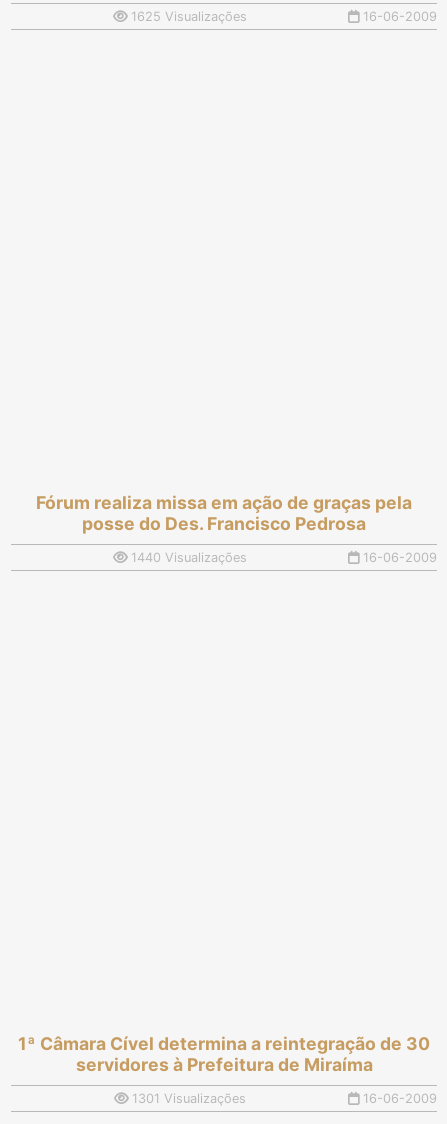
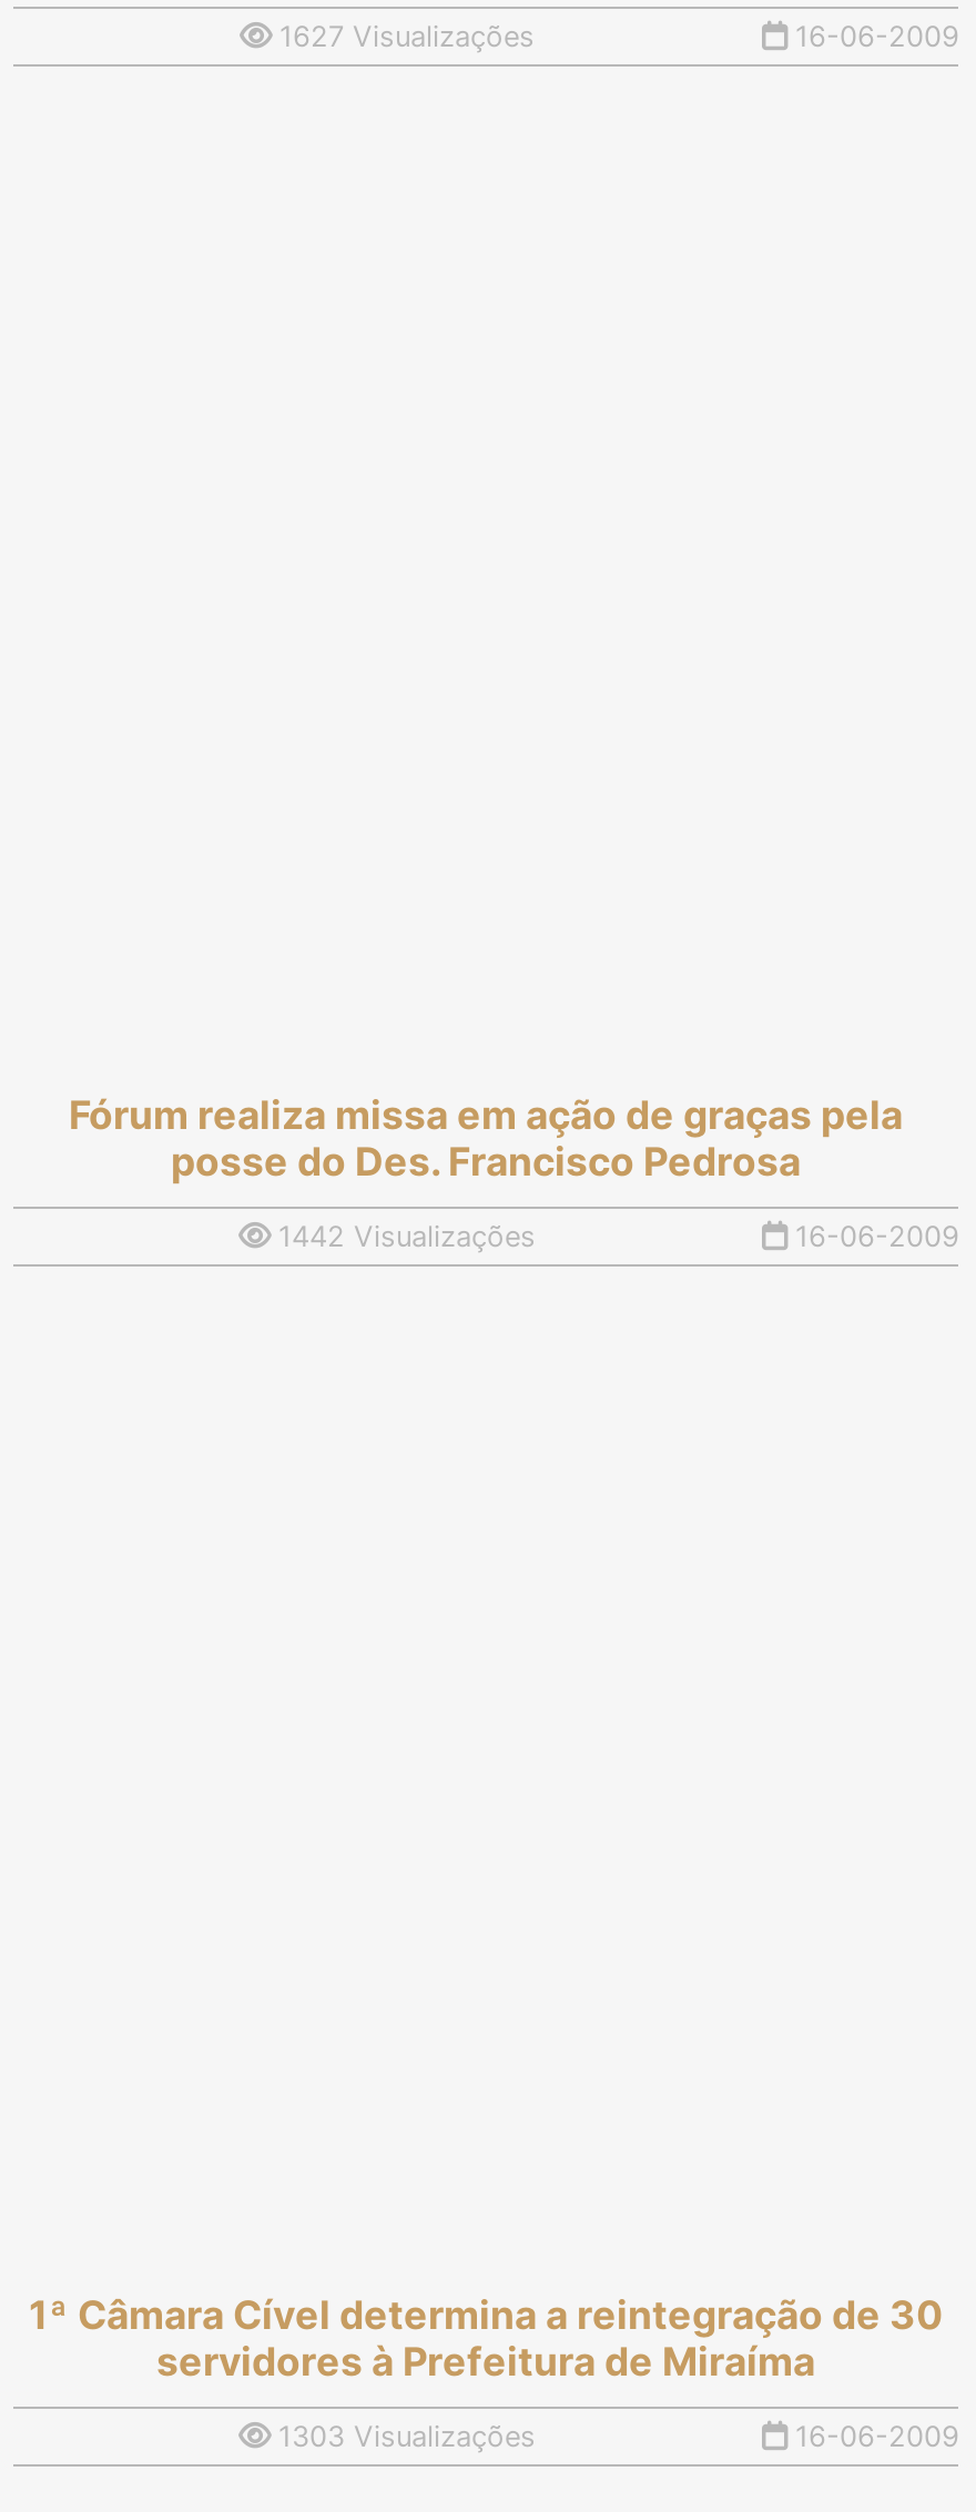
[126,9,246,24] 1625 Visualizações -> [271,20,535,53] 1627 Visualizações
[126,550,246,565] 1440 Visualizações -> [270,1220,536,1253] 1442 Visualizações
[127,1091,245,1106] 1301 Visualizações -> [270,2419,536,2453] 1303 Visualizações

